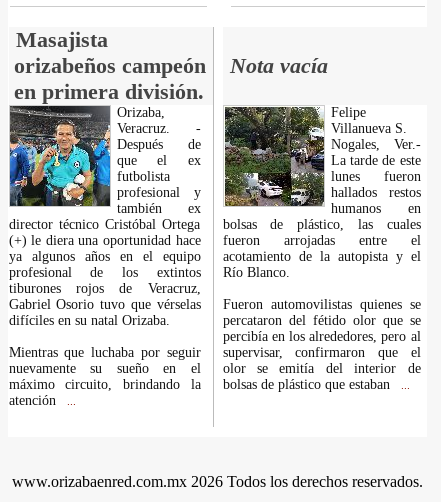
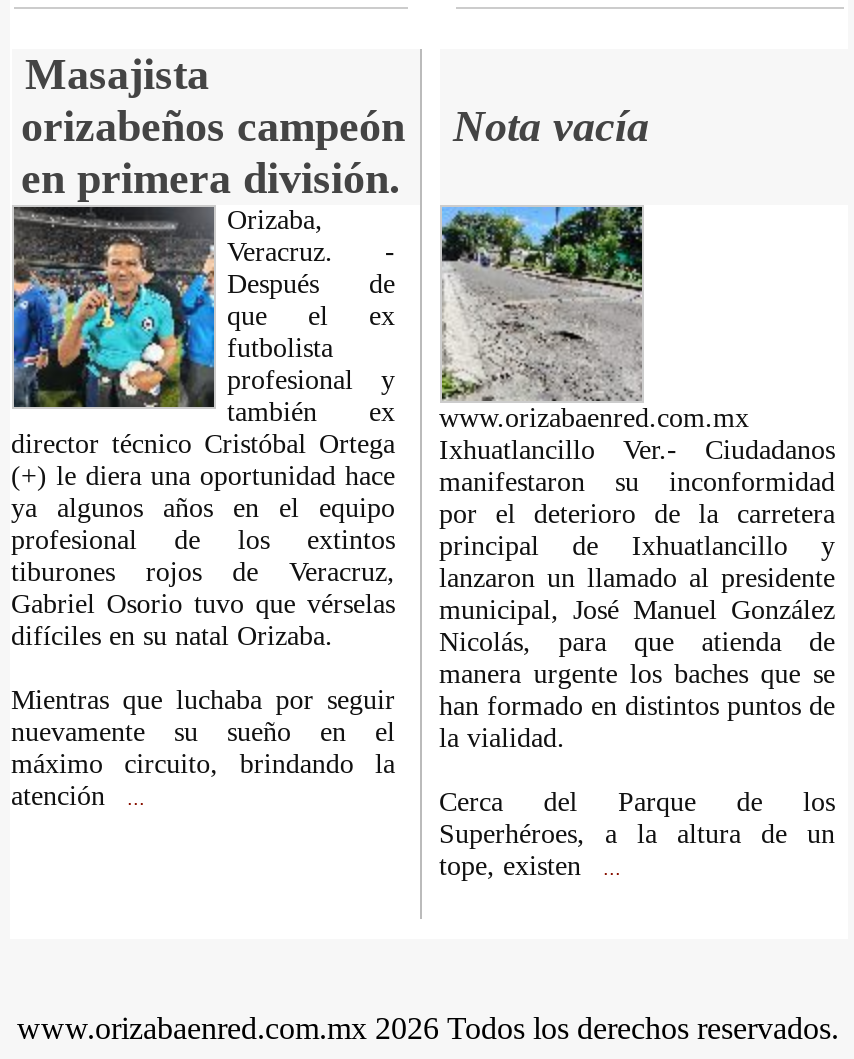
[222,105,420,280] [image] | Felipe | Villanueva S. | Nogales, Ver.- | La tarde de este | lunes fueron | hallados restos | humanos en | bolsas de plástico, las cuales | fueron arrojadas entre el | acotamiento de la autopista y el | Río Blanco. -> [439,205,835,753] [image] | www.orizabaenred.com.mx | Ixhuatlancillo Ver.- Ciudadanos | manifestaron su inconformidad | por el deterioro de la carretera | principal de Ixhuatlancillo y | lanzaron un llamado al presidente | municipal, José Manuel González | Nicolás, para que atienda de | manera urgente los baches que se | han formado en distintos puntos de | la vialidad.
[222,297,420,392] Fueron automovilistas quienes se | percataron del fétido olor que se | percibía en los alrededores, pero al | supervisar, confirmaron que el | olor se emitía del interior de | bolsas de plástico que estaban ... -> [439,787,835,881] Cerca del Parque de los | Superhéroes, a la altura de un | tope, existen ...

